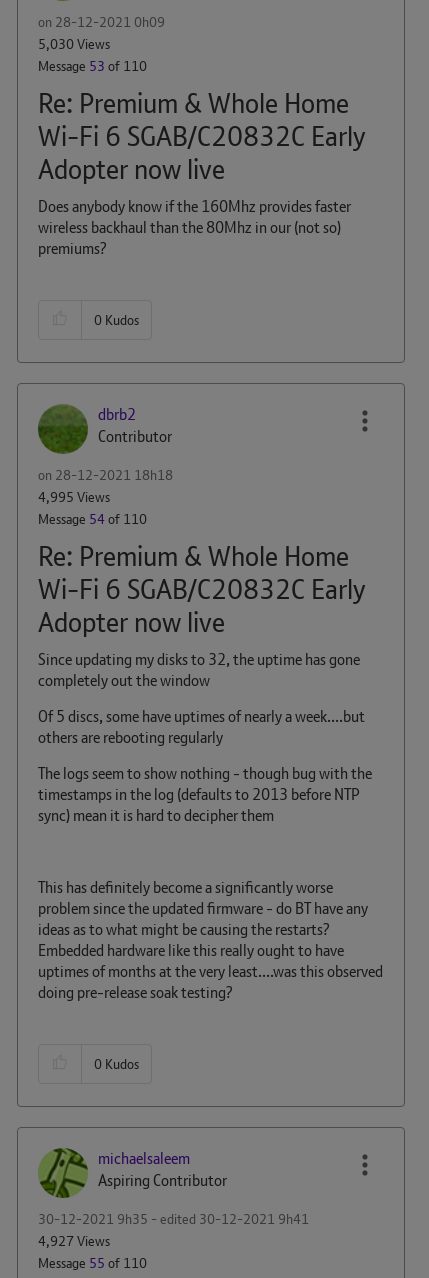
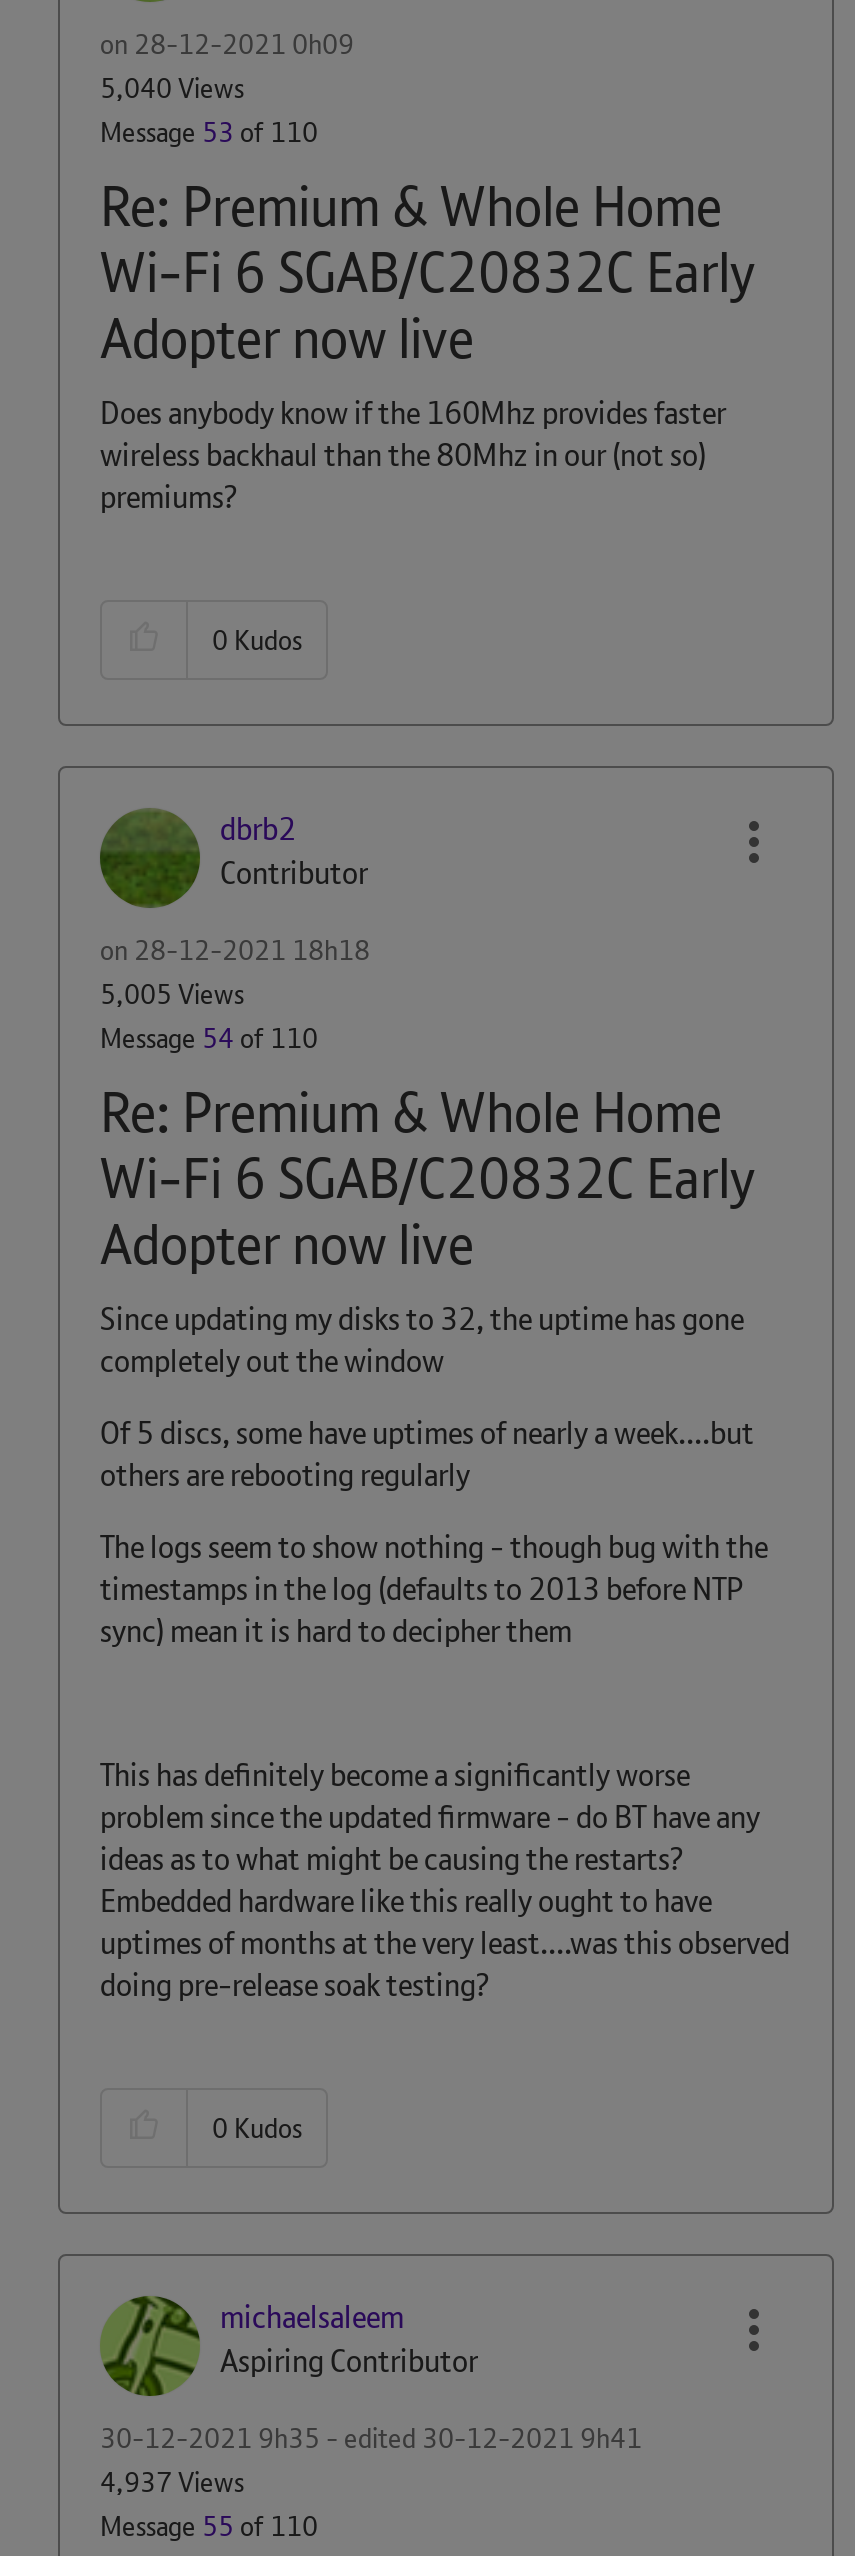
[38,35,110,53] 5,030 Views -> [100,70,244,106] 5,040 Views
[38,488,110,506] 4,995 Views -> [100,976,244,1012] 5,005 Views
[38,1232,110,1250] 4,927 Views -> [100,2464,244,2500] 4,937 Views

